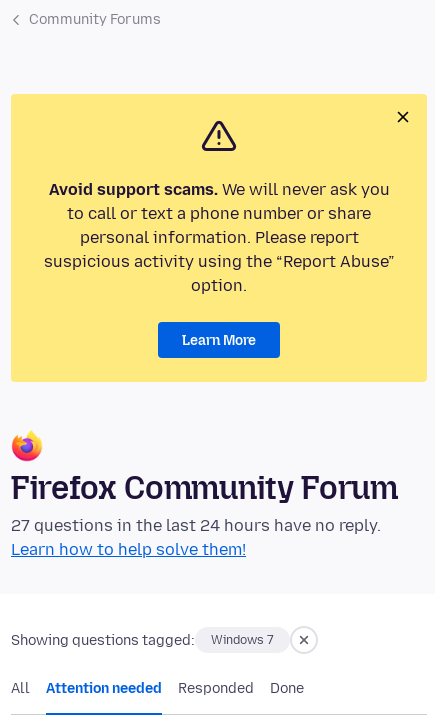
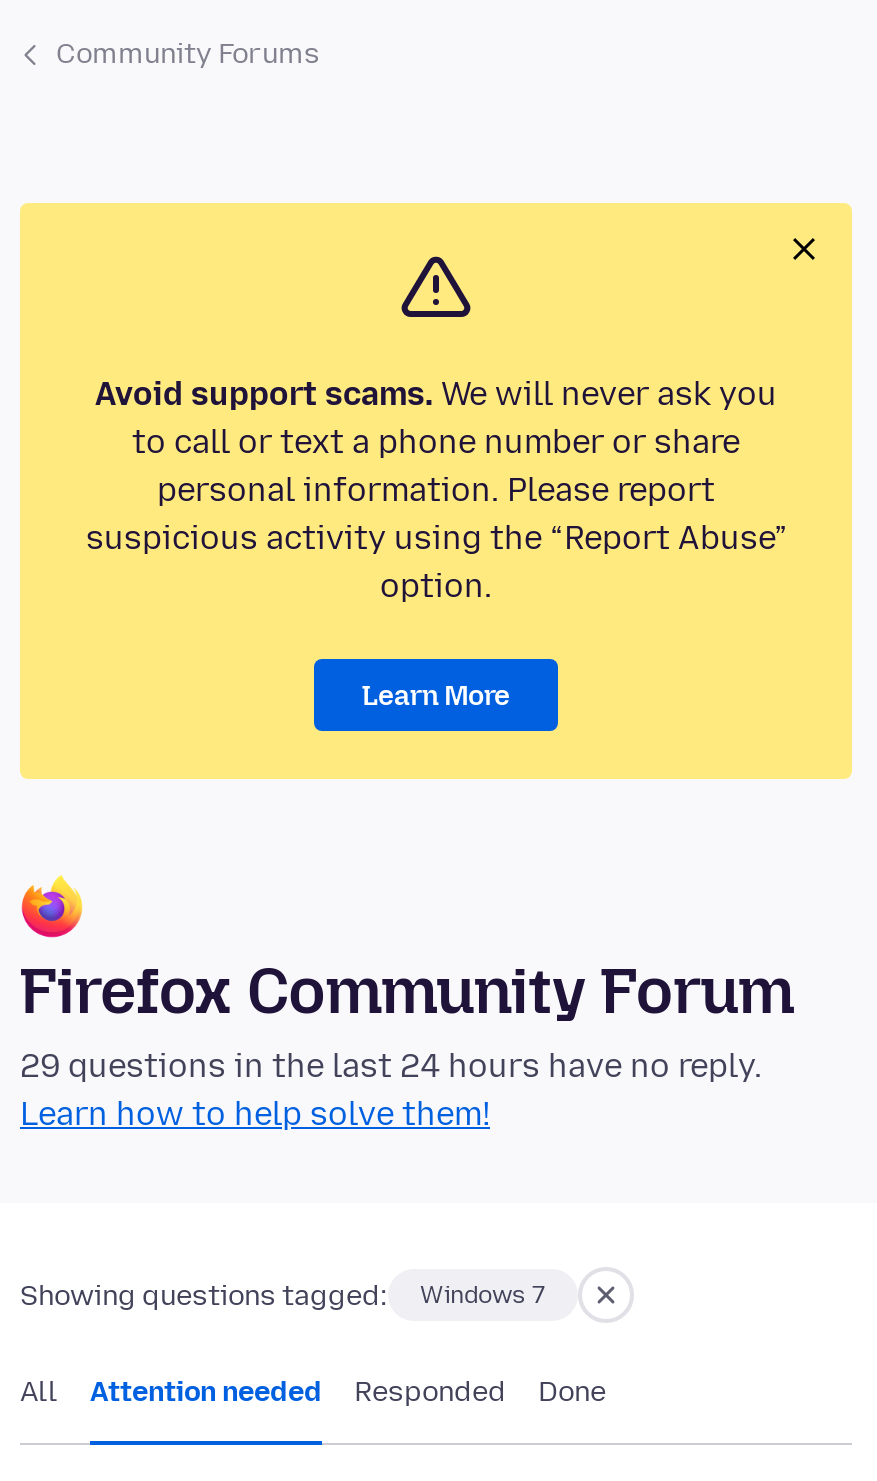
[11,516,381,535] 27 questions in the last 24 hours have no reply. -> [20,1048,762,1086] 29 questions in the last 24 hours have no reply.

